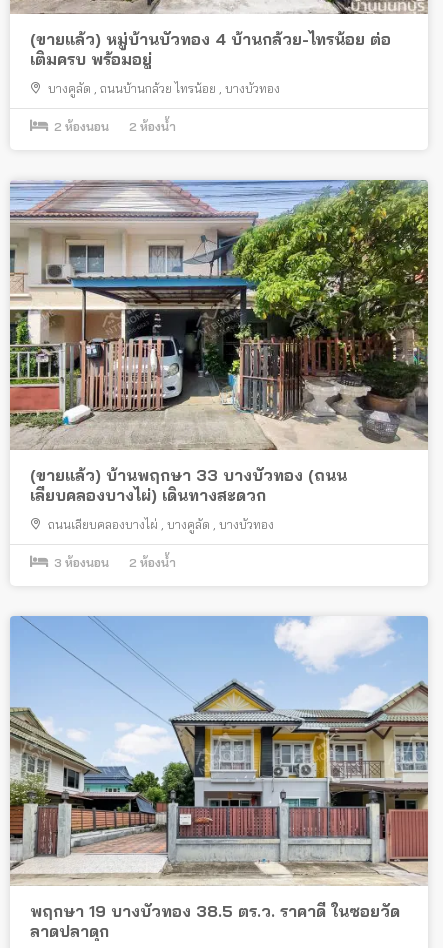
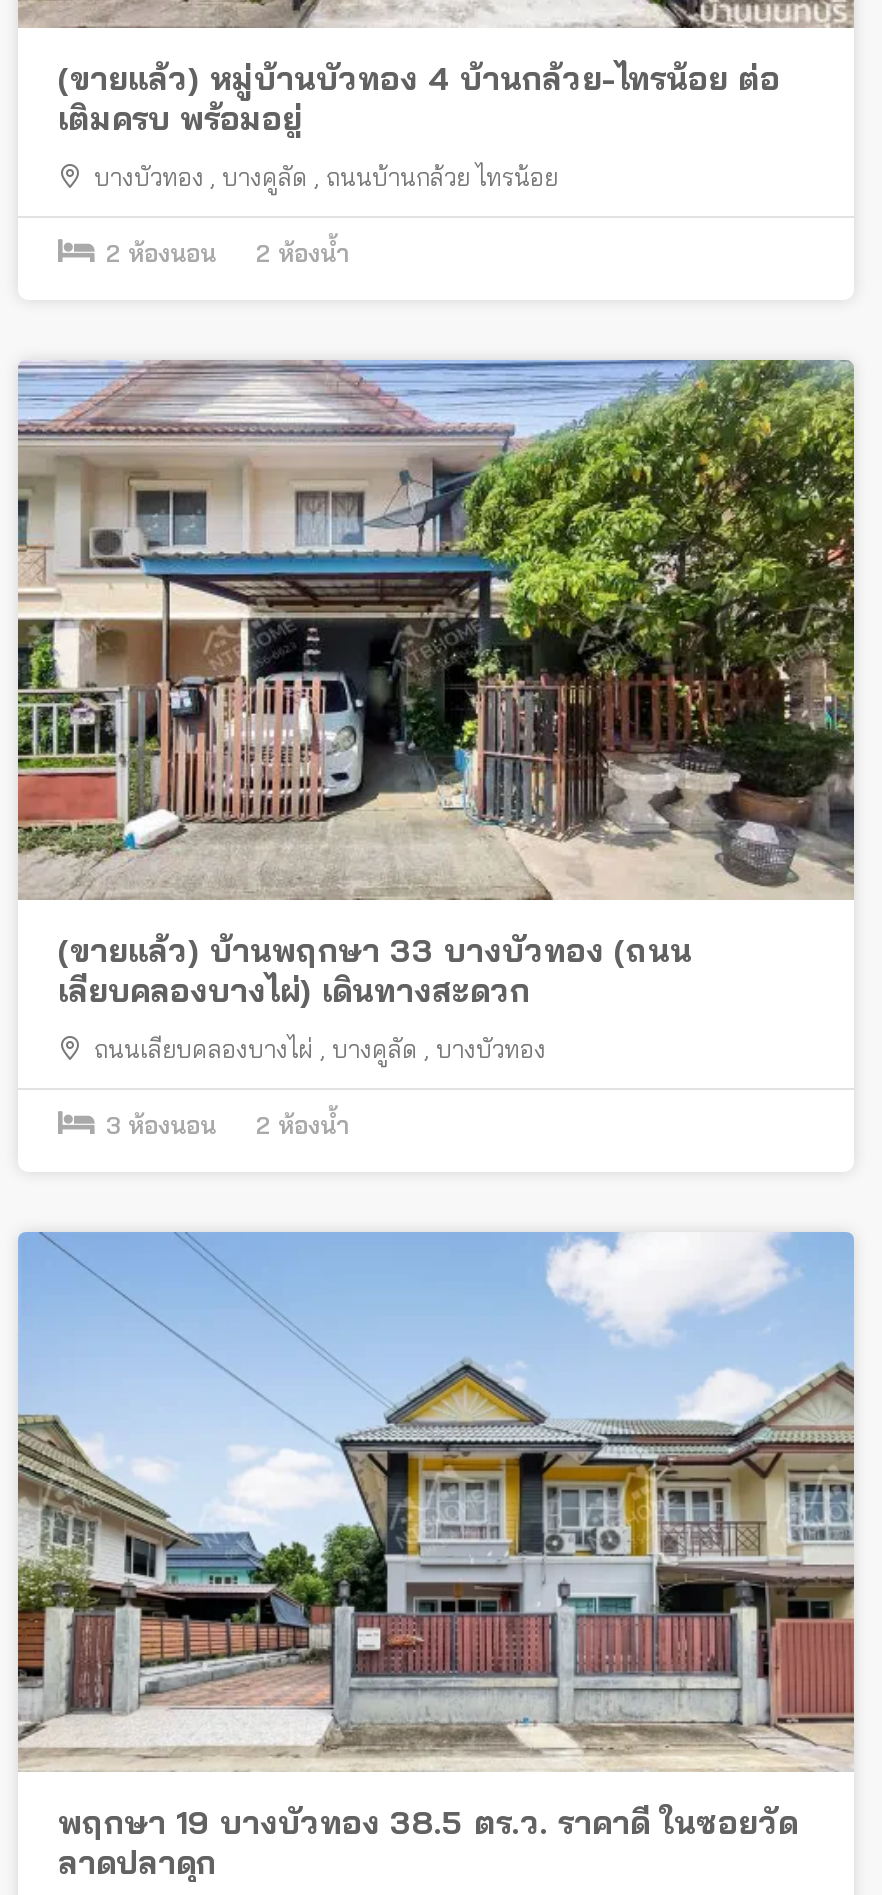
[48,81,280,96] บางคูลัด , ถนนบ้านกล้วย ไทรน้อย , บางบัวทอง -> [94,162,558,192] บางบัวทอง , บางคูลัด , ถนนบ้านกล้วย ไทรน้อย

